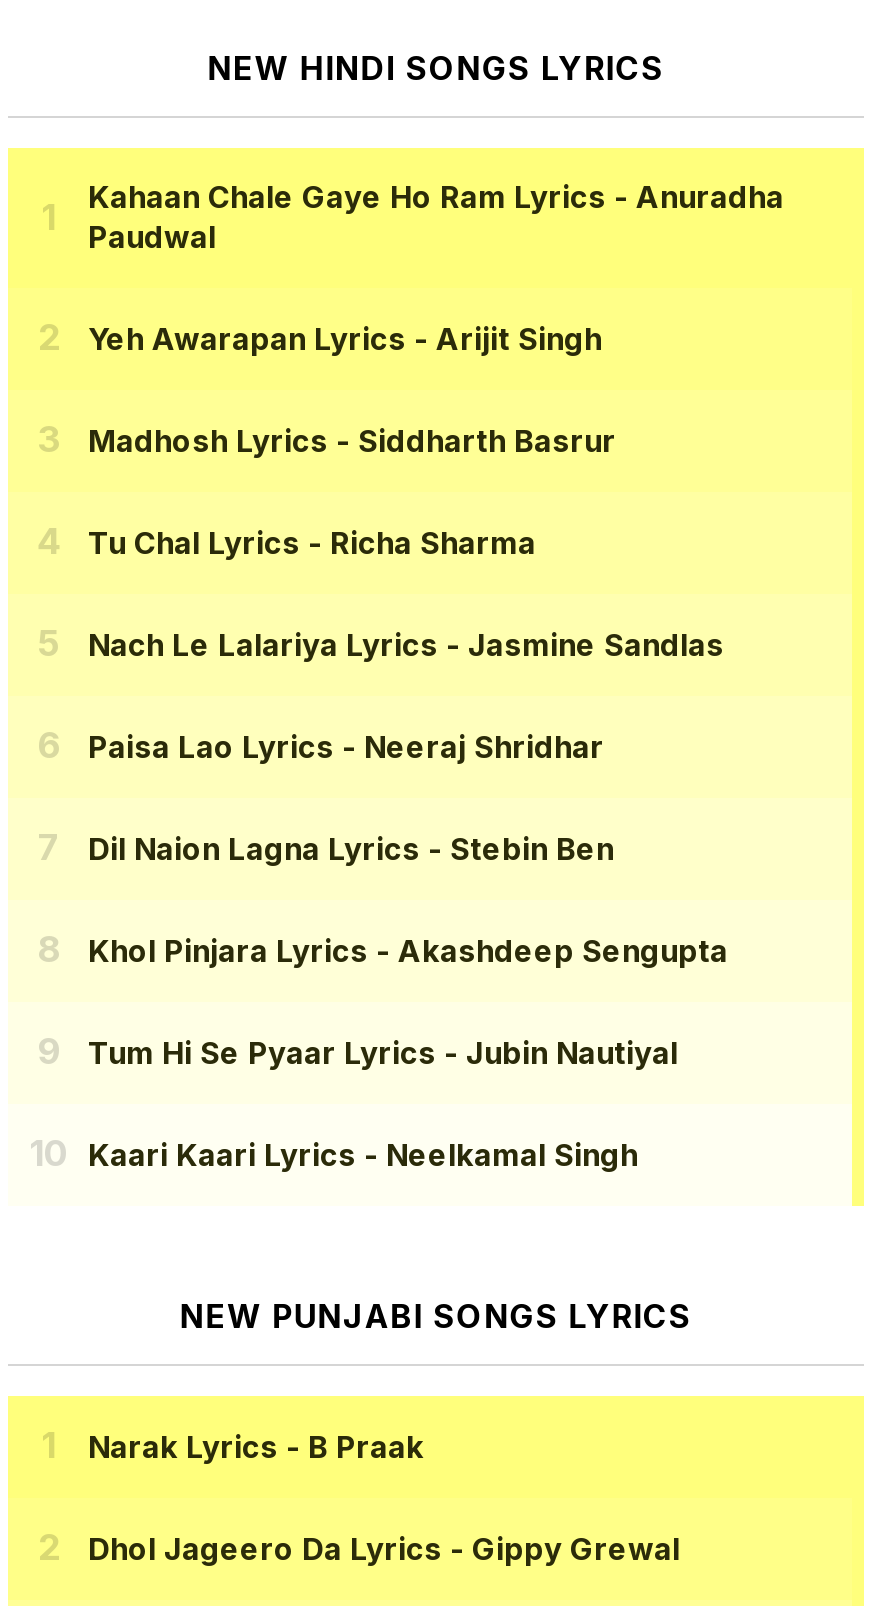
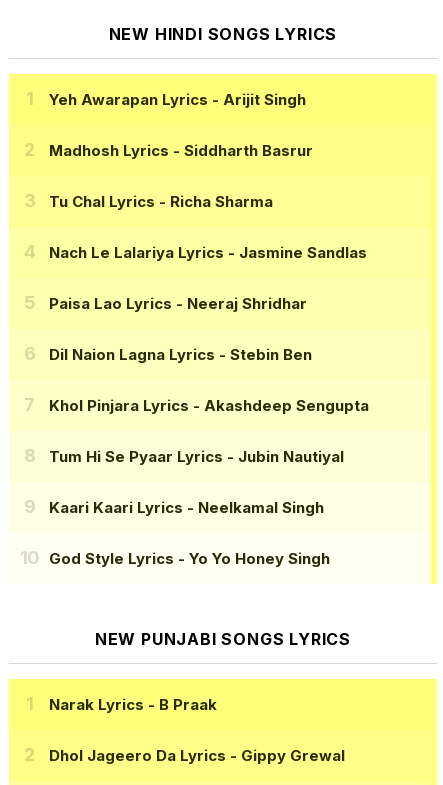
[88,179,784,257] Kahaan Chale Gaye Ho Ram Lyrics - Anuradha | Paudwal -> none
moved [88,320,728,1174] -> [49,90,369,517]: Yeh Awarapan Lyrics - Arijit Singh | Madhosh Lyrics - Siddharth Basrur | Tu Chal Lyrics - Richa Sharma | ... | Tum Hi Se Pyaar Lyrics - Jubin Nautiyal | Kaari Kaari Lyrics - Neelkamal Singh
none -> [49,549,330,568] God Style Lyrics - Yo Yo Honey Singh

